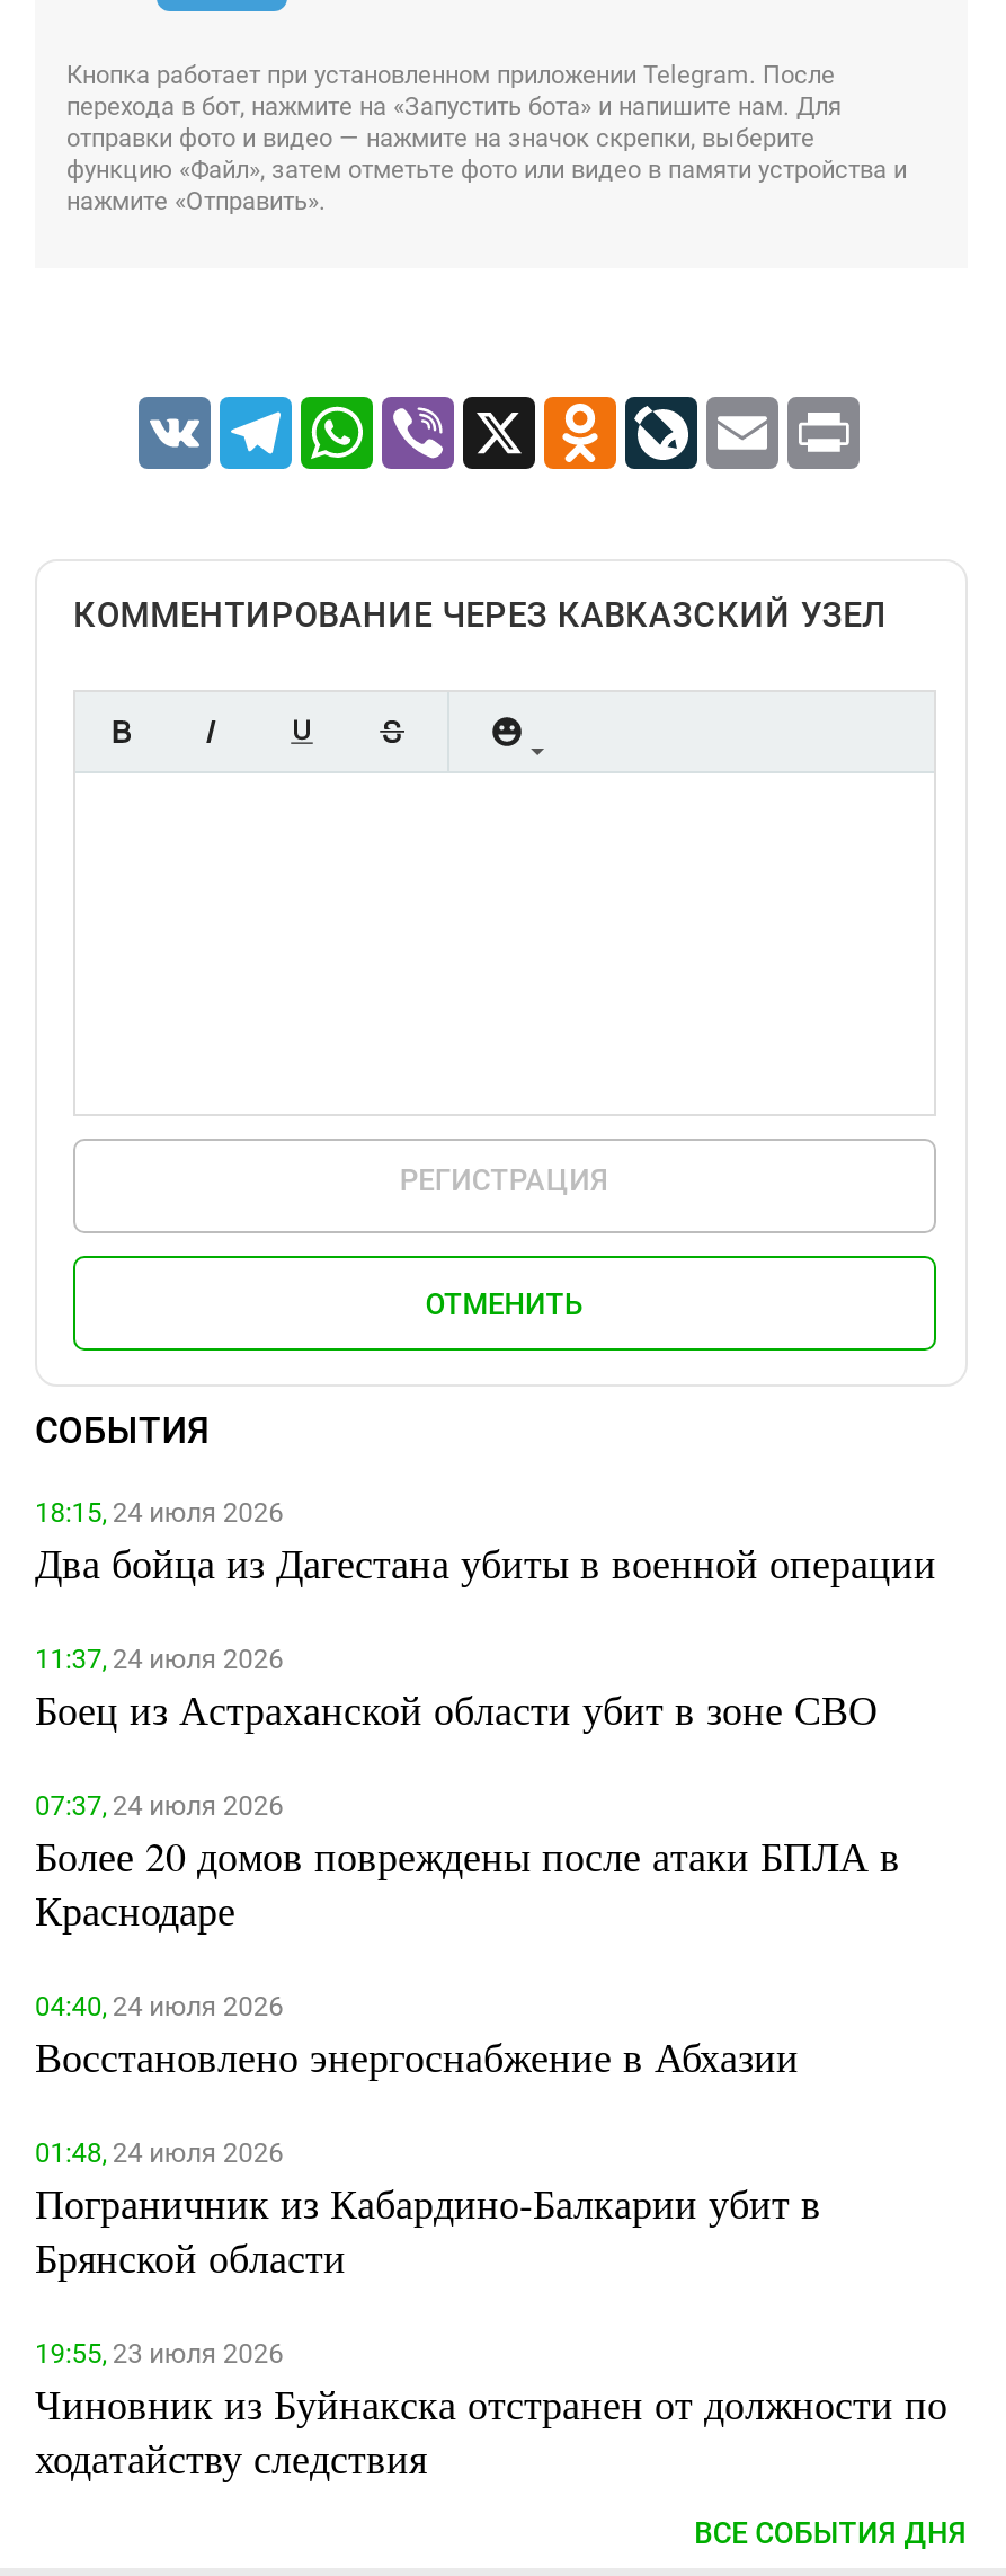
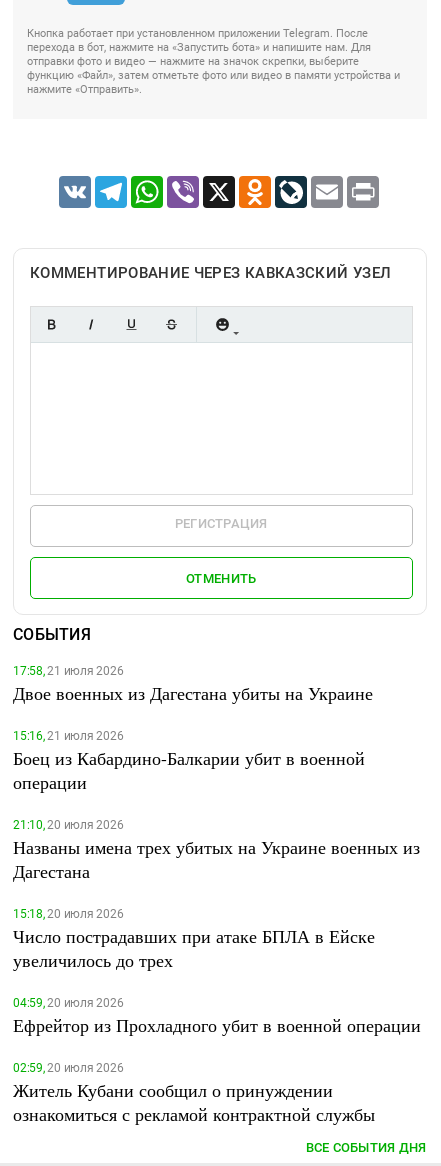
[35,1497,936,1590] 18:15, 24 июля 2026 | Два бойца из Дагестана убиты в военной операции -> [13,664,373,705] 17:58, 21 июля 2026 | Двое военных из Дагестана убиты на Украине
[35,1644,878,1736] 11:37, 24 июля 2026 | Боец из Астраханской области убит в зоне СВО -> [13,729,365,794] 15:16, 21 июля 2026 | Боец из Кабардино-Балкарии убит в военной | операции
[35,1790,900,1937] 07:37, 24 июля 2026 | Более 20 домов повреждены после атаки БПЛА в | Краснодаре -> [13,818,420,883] 21:10, 20 июля 2026 | Названы имена трех убитых на Украине военных из | Дагестана
[35,1991,799,2083] 04:40, 24 июля 2026 | Восстановлено энергоснабжение в Абхазии -> [13,907,375,972] 15:18, 20 июля 2026 | Число пострадавших при атаке БПЛА в Ейске | увеличилось до трех
[35,2137,821,2284] 01:48, 24 июля 2026 | Пограничник из Кабардино-Балкарии убит в | Брянской области -> [13,996,421,1037] 04:59, 20 июля 2026 | Ефрейтор из Прохладного убит в военной операции
[35,2338,947,2485] 19:55, 23 июля 2026 | Чиновник из Буйнакска отстранен от должности по | ходатайству следствия -> [13,1061,375,1126] 02:59, 20 июля 2026 | Житель Кубани сообщил о принуждении | ознакомиться с рекламой контрактной службы

